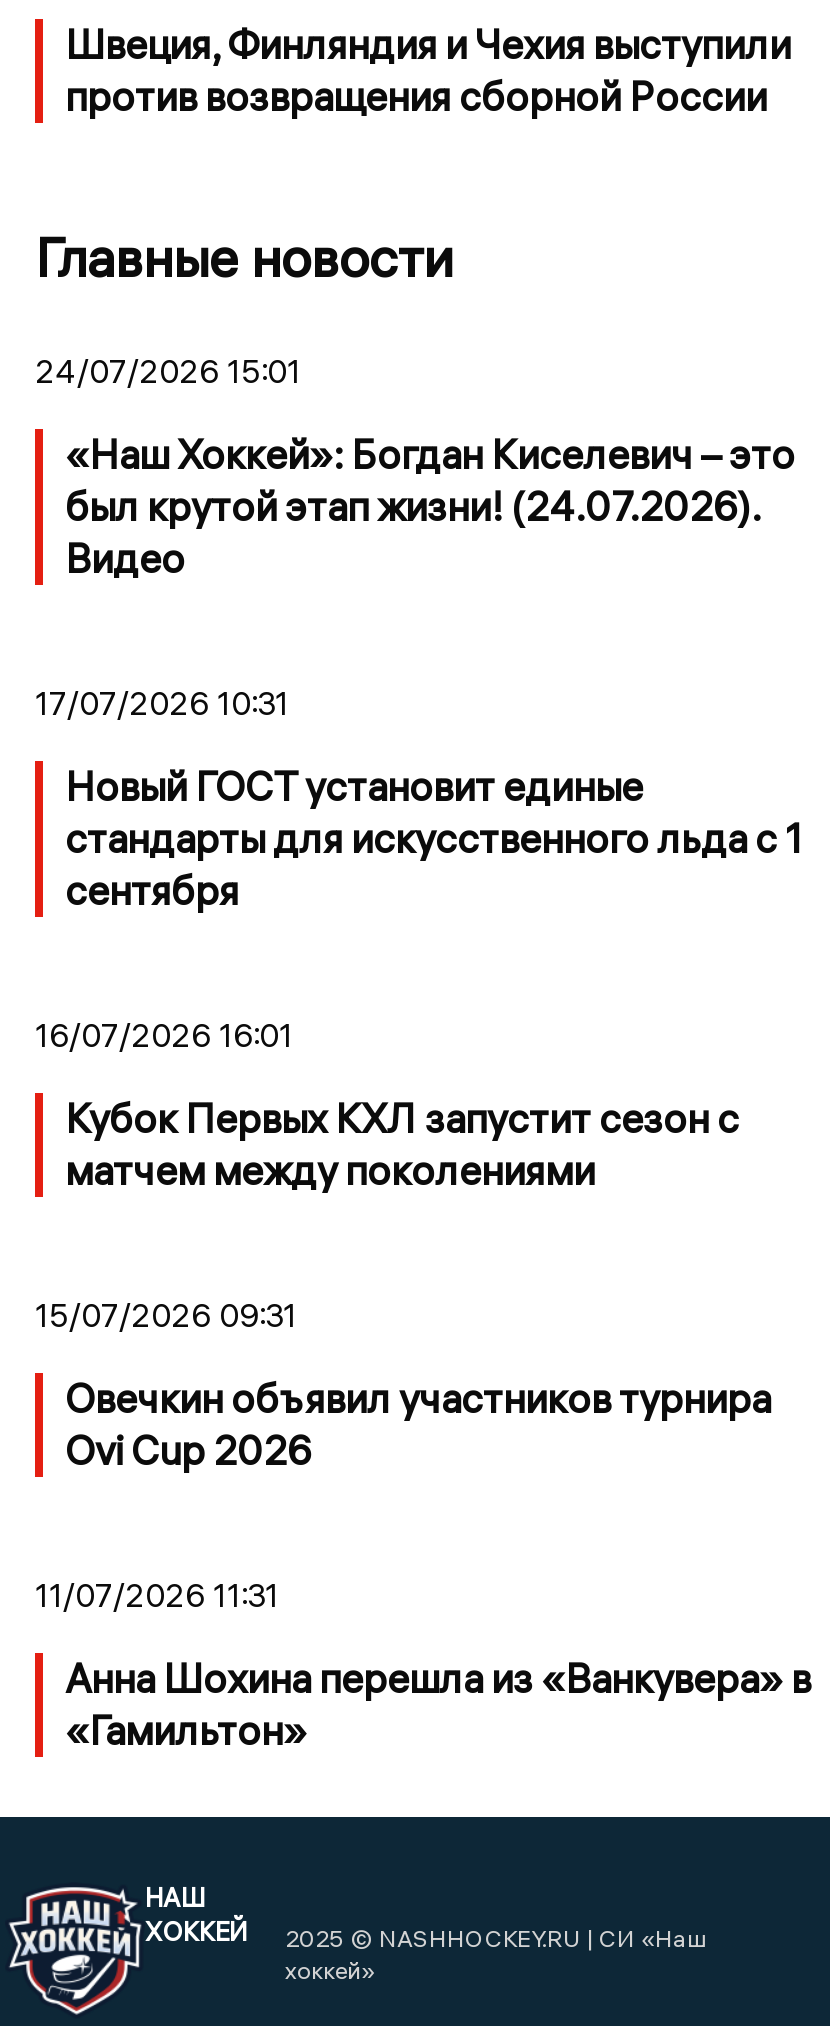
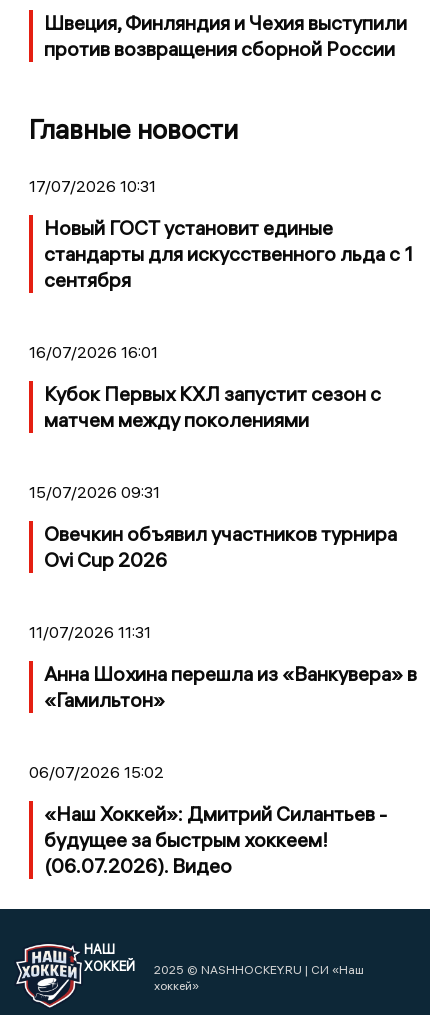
[35,351,795,583] 24/07/2026 15:01 | «Наш Хоккей»: Богдан Киселевич – это | был крутой этап жизни! (24.07.2026). | Видео -> none
moved [35,683,811,1755] -> [29,176,417,712]: 17/07/2026 10:31 | Новый ГОСТ установит единые | стандарты для искусственного льда с 1 | ... | Анна Шохина перешла из «Ванкувера» в | «Гамильтон»
none -> [29,762,387,878] 06/07/2026 15:02 | «Наш Хоккей»: Дмитрий Силантьев - | будущее за быстрым хоккеем! | (06.07.2026). Видео

